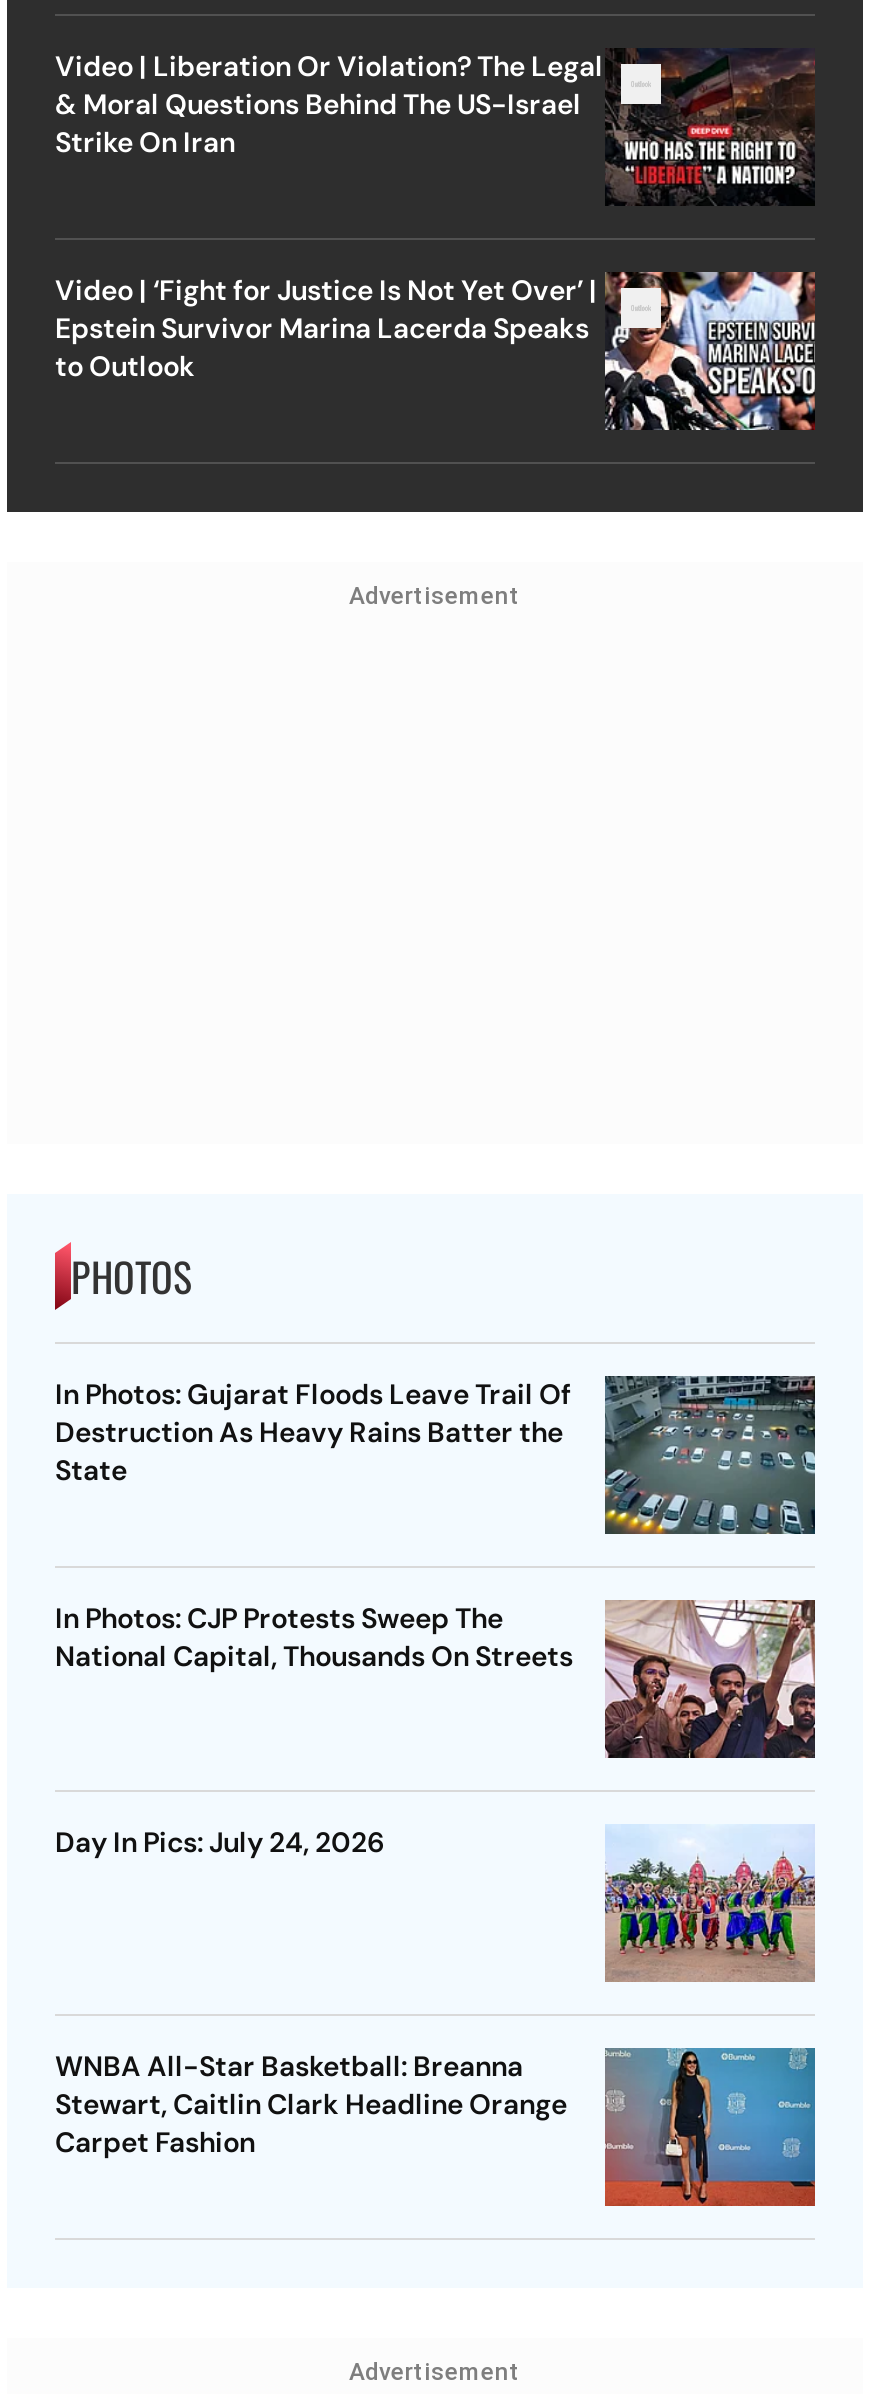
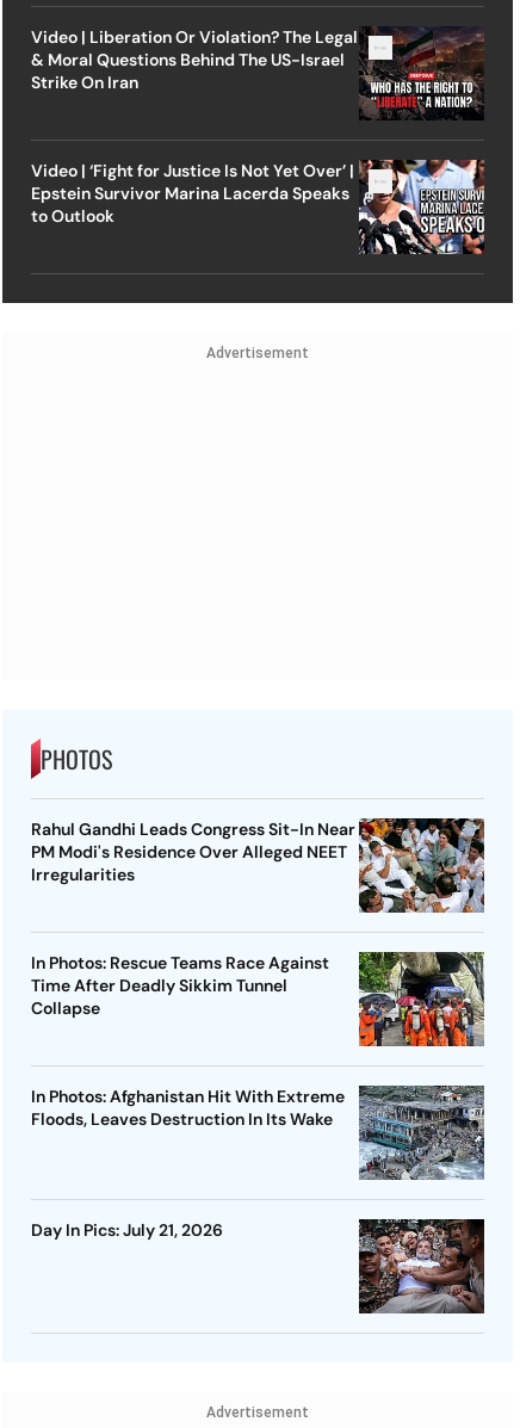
[55,1374,815,1536] [image] | In Photos: Gujarat Floods Leave Trail Of | Destruction As Heavy Rains Batter the | State -> [31,818,484,914] [image] | Rahul Gandhi Leads Congress Sit-In Near | PM Modi's Residence Over Alleged NEET | Irregularities
[55,1599,817,1760] [image] | In Photos: CJP Protests Sweep The | National Capital, Thousands On Streets -> [31,951,484,1047] [image] | In Photos: Rescue Teams Race Against | Time After Deadly Sikkim Tunnel | Collapse
[55,1823,385,1859] Day In Pics: July 24, 2026 -> [31,1085,345,1129] In Photos: Afghanistan Hit With Extreme | Floods, Leaves Destruction In Its Wake
[605,1824,815,1982] [image] -> [359,1084,485,1181] [image]
[55,2047,567,2159] WNBA All-Star Basketball: Breanna | Stewart, Caitlin Clark Headline Orange | Carpet Fashion -> [31,1219,223,1240] Day In Pics: July 21, 2026
[603,2046,817,2208] [image] -> [358,1218,485,1315] [image]

